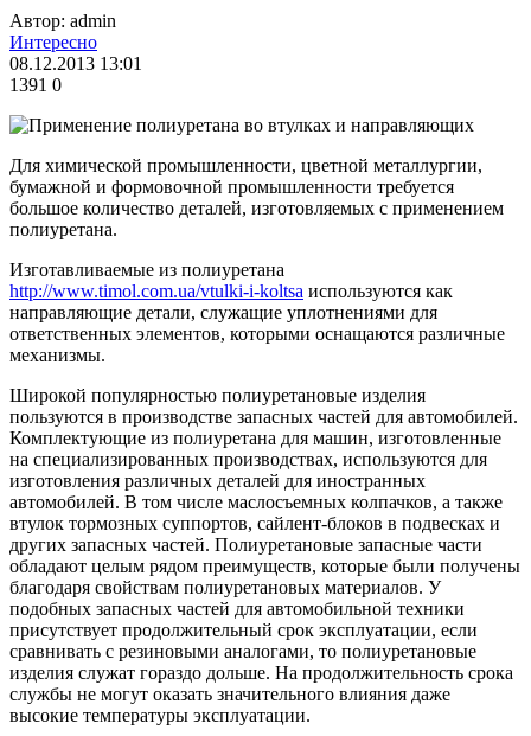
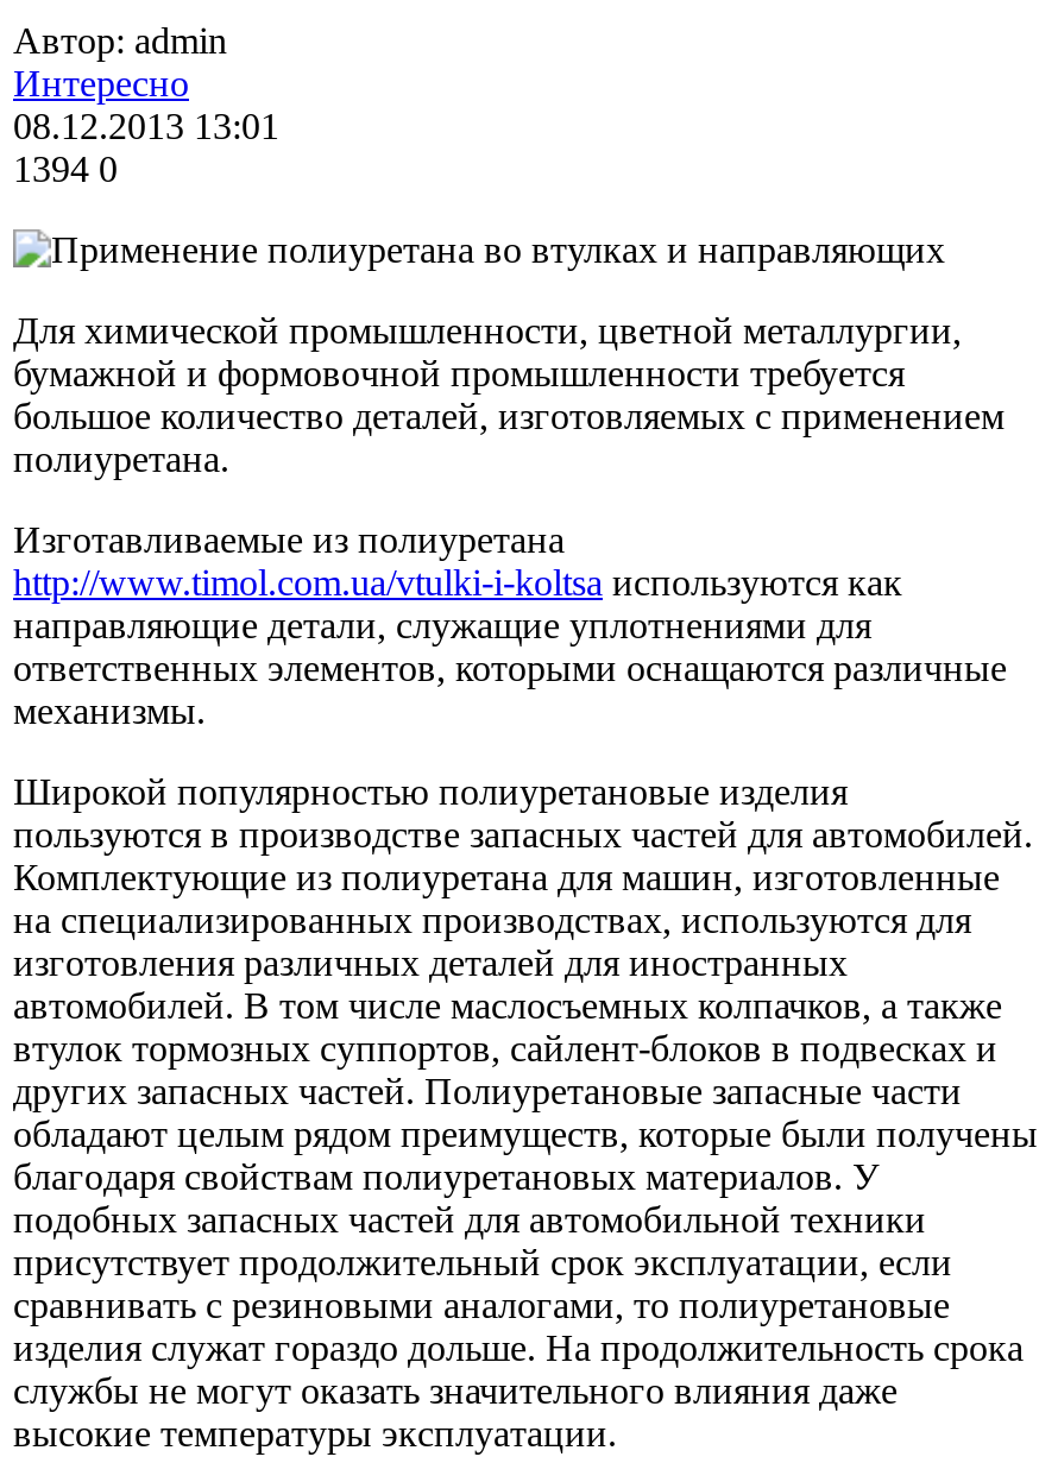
[9,75,62,95] 1391 0 -> [13,147,118,188] 1394 0

